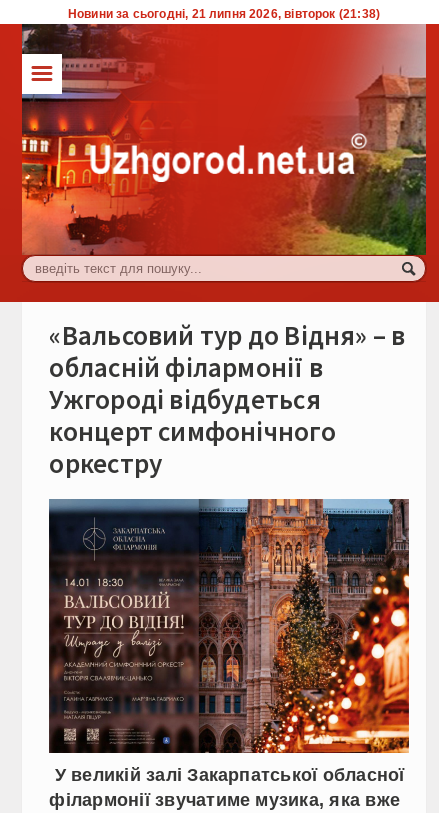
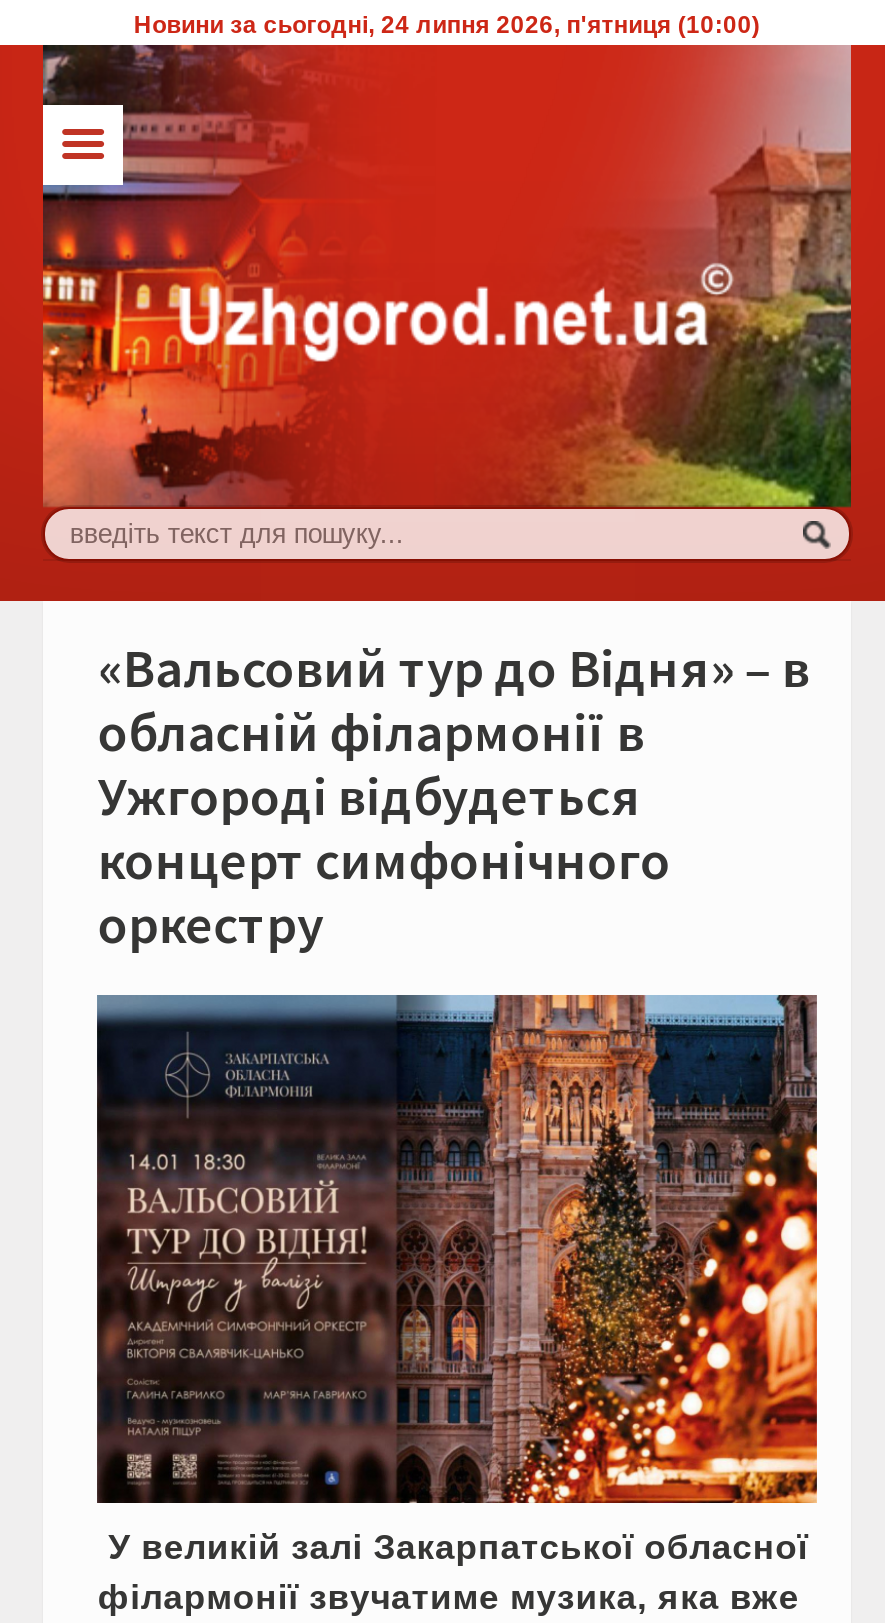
[68,7,380,21] Новини за сьогодні, 21 липня 2026, вівторок (21:38) -> [134,11,760,39] Новини за сьогодні, 24 липня 2026, п'ятниця (10:00)

